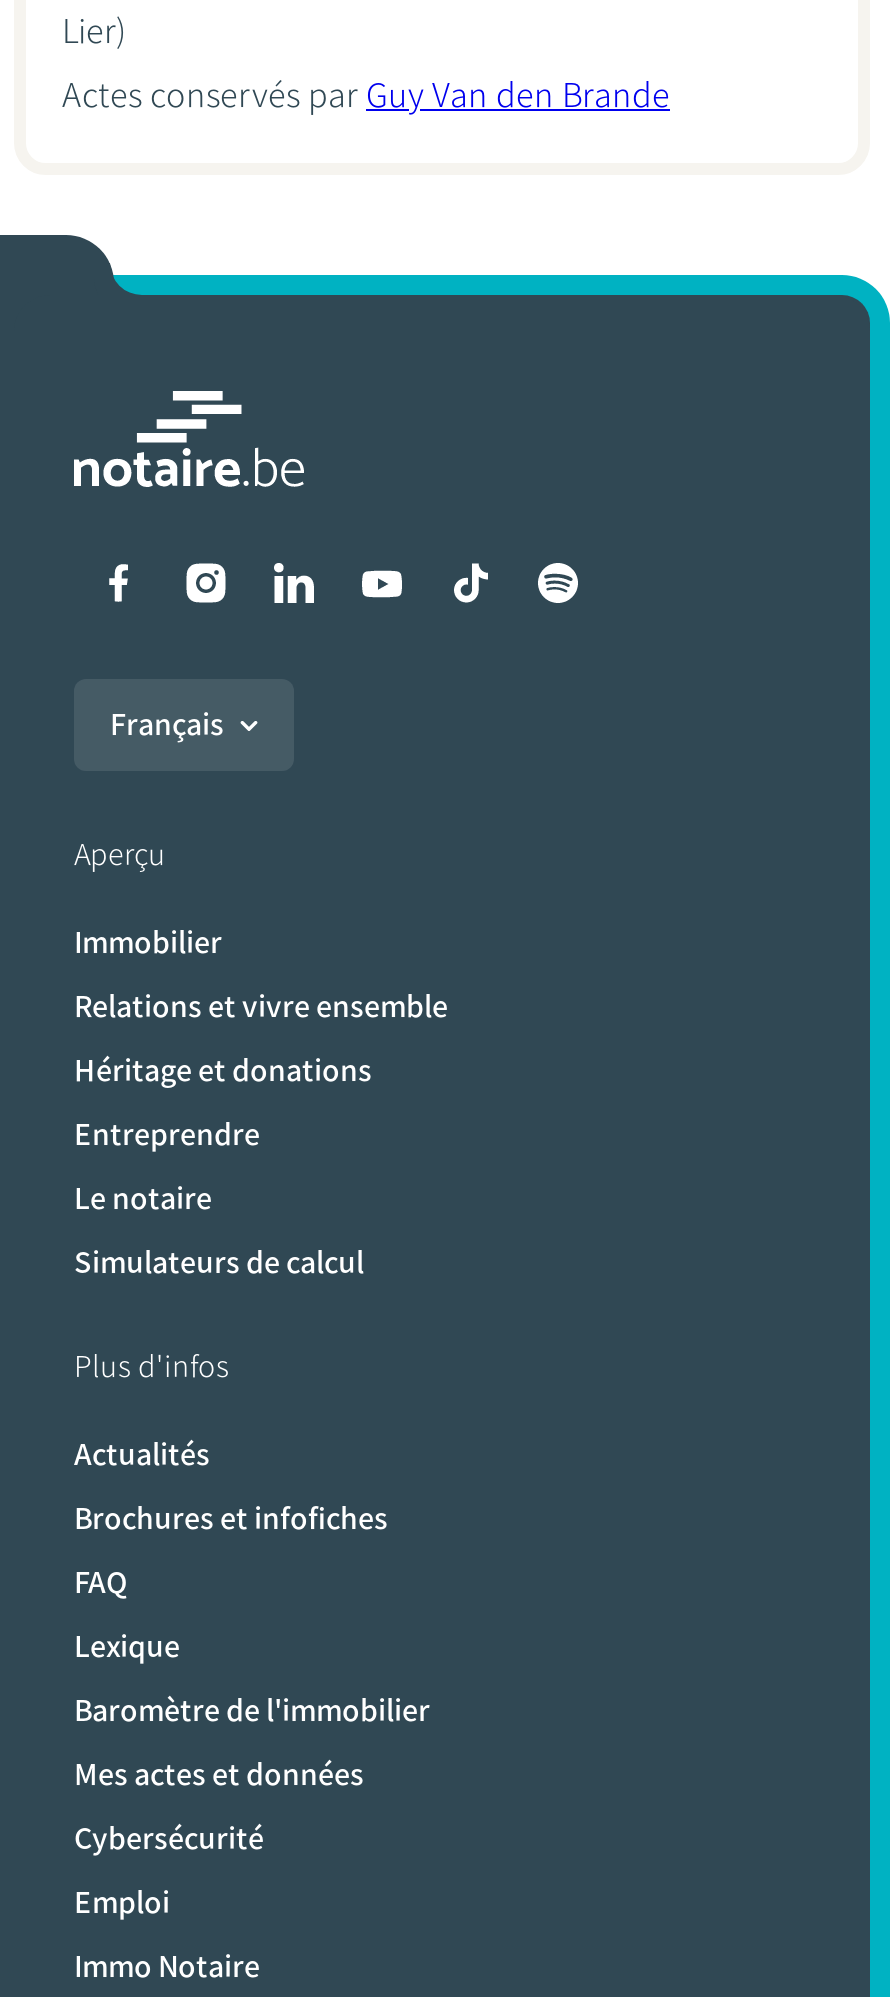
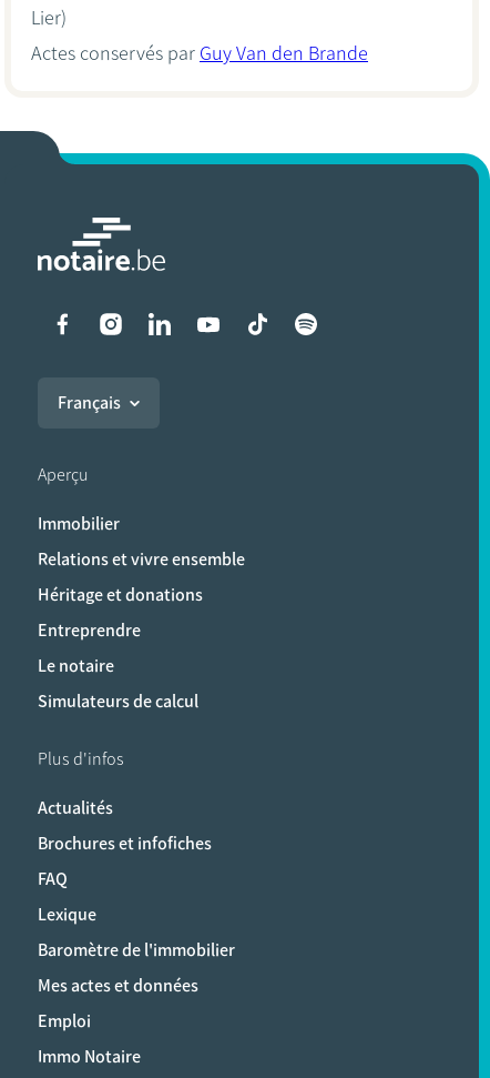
[74,1819,264,1857] Cybersécurité -> none

